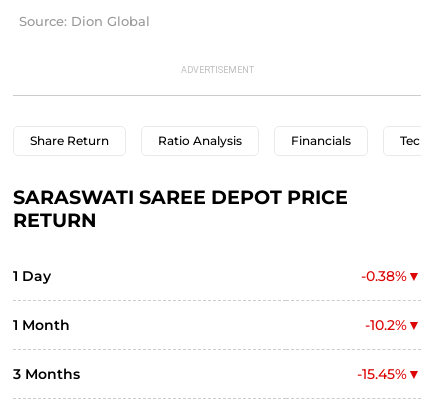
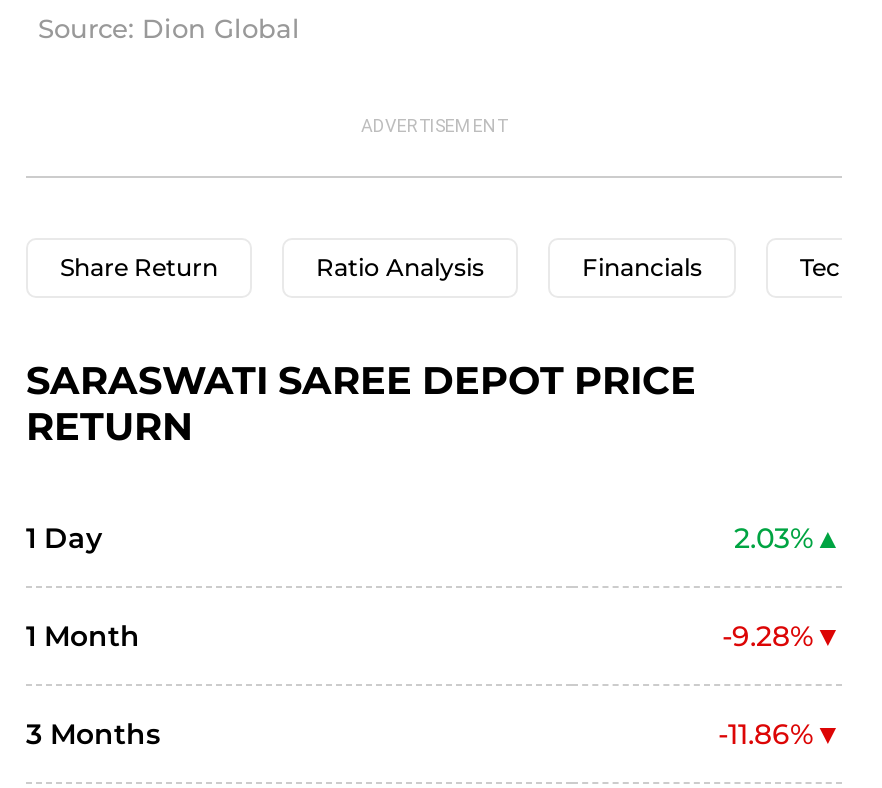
[361,267,407,285] -0.38% -> [734,520,814,556] 2.03%
[365,316,407,334] -10.2% -> [722,618,814,654] -9.28%
[357,365,407,383] -15.45% -> [718,716,814,752] -11.86%

